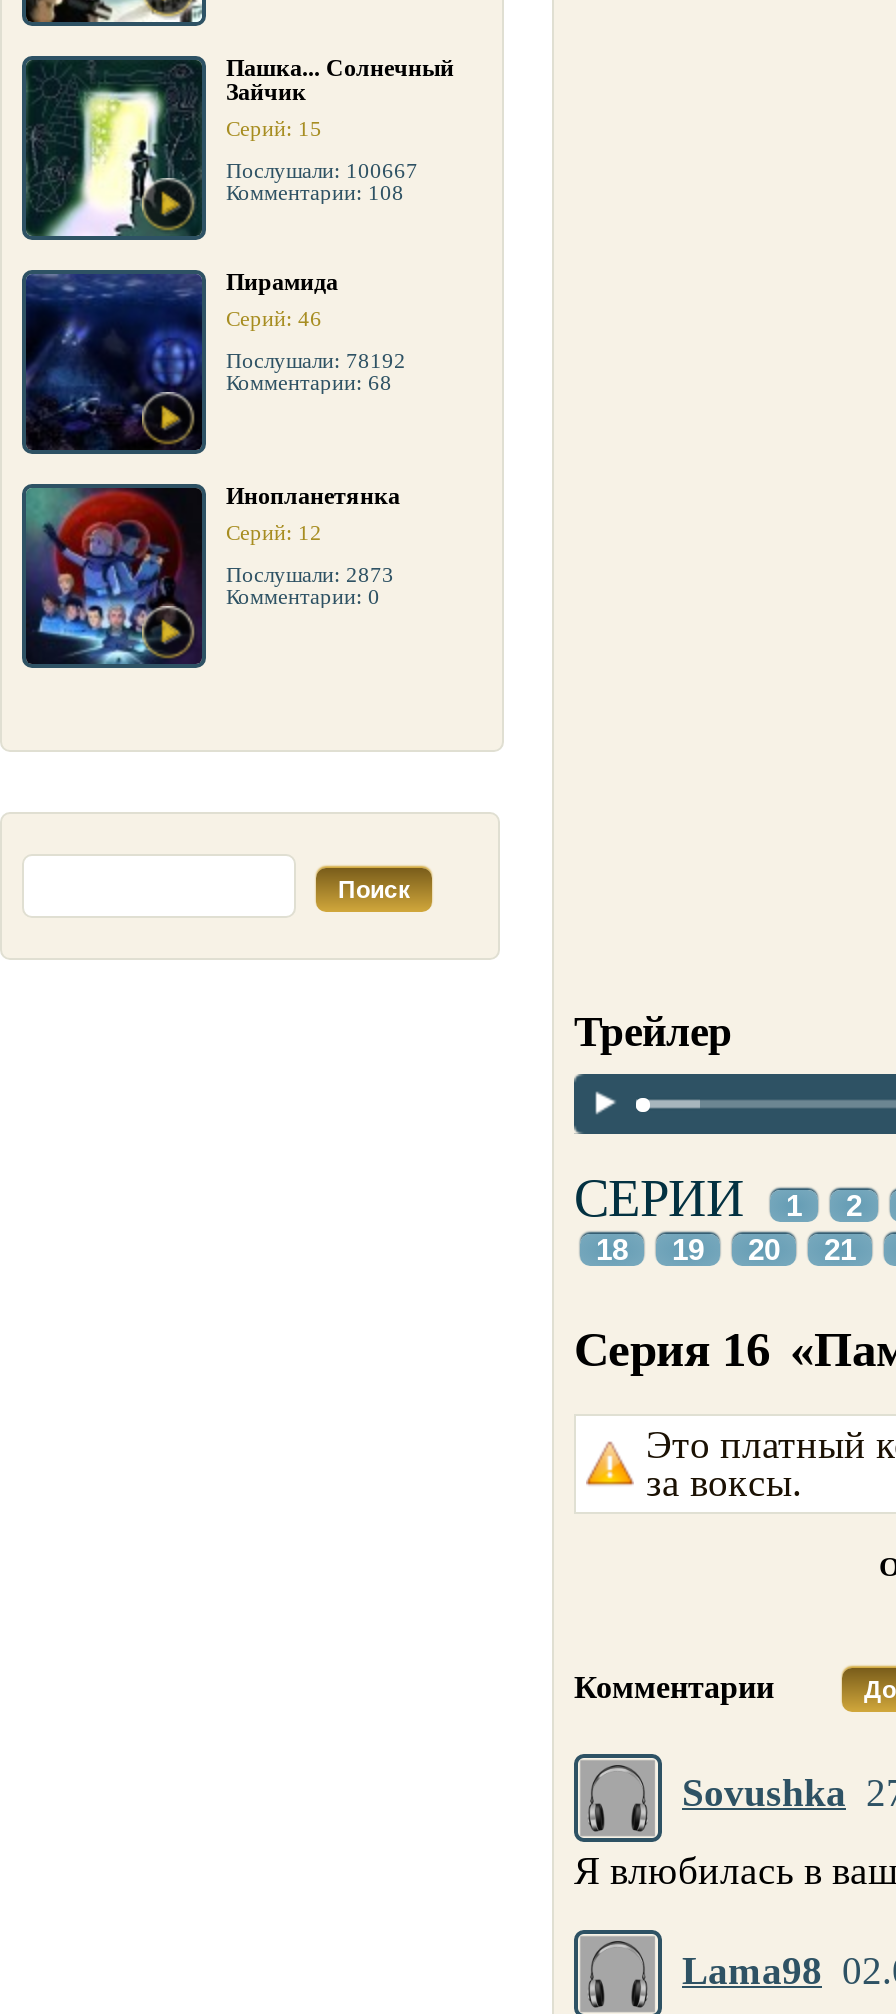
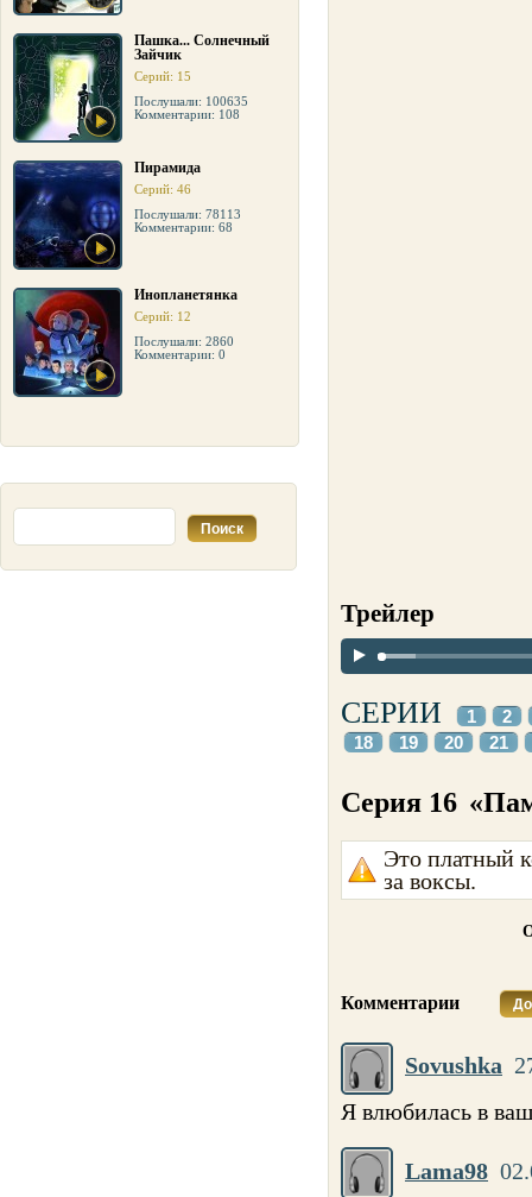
[226,158,418,182] Послушали: 100667 -> [134,94,248,108] Послушали: 100635
[226,348,406,372] Послушали: 78192 -> [134,207,241,221] Послушали: 78113
[226,562,394,586] Послушали: 2873 -> [134,334,234,348] Послушали: 2860

